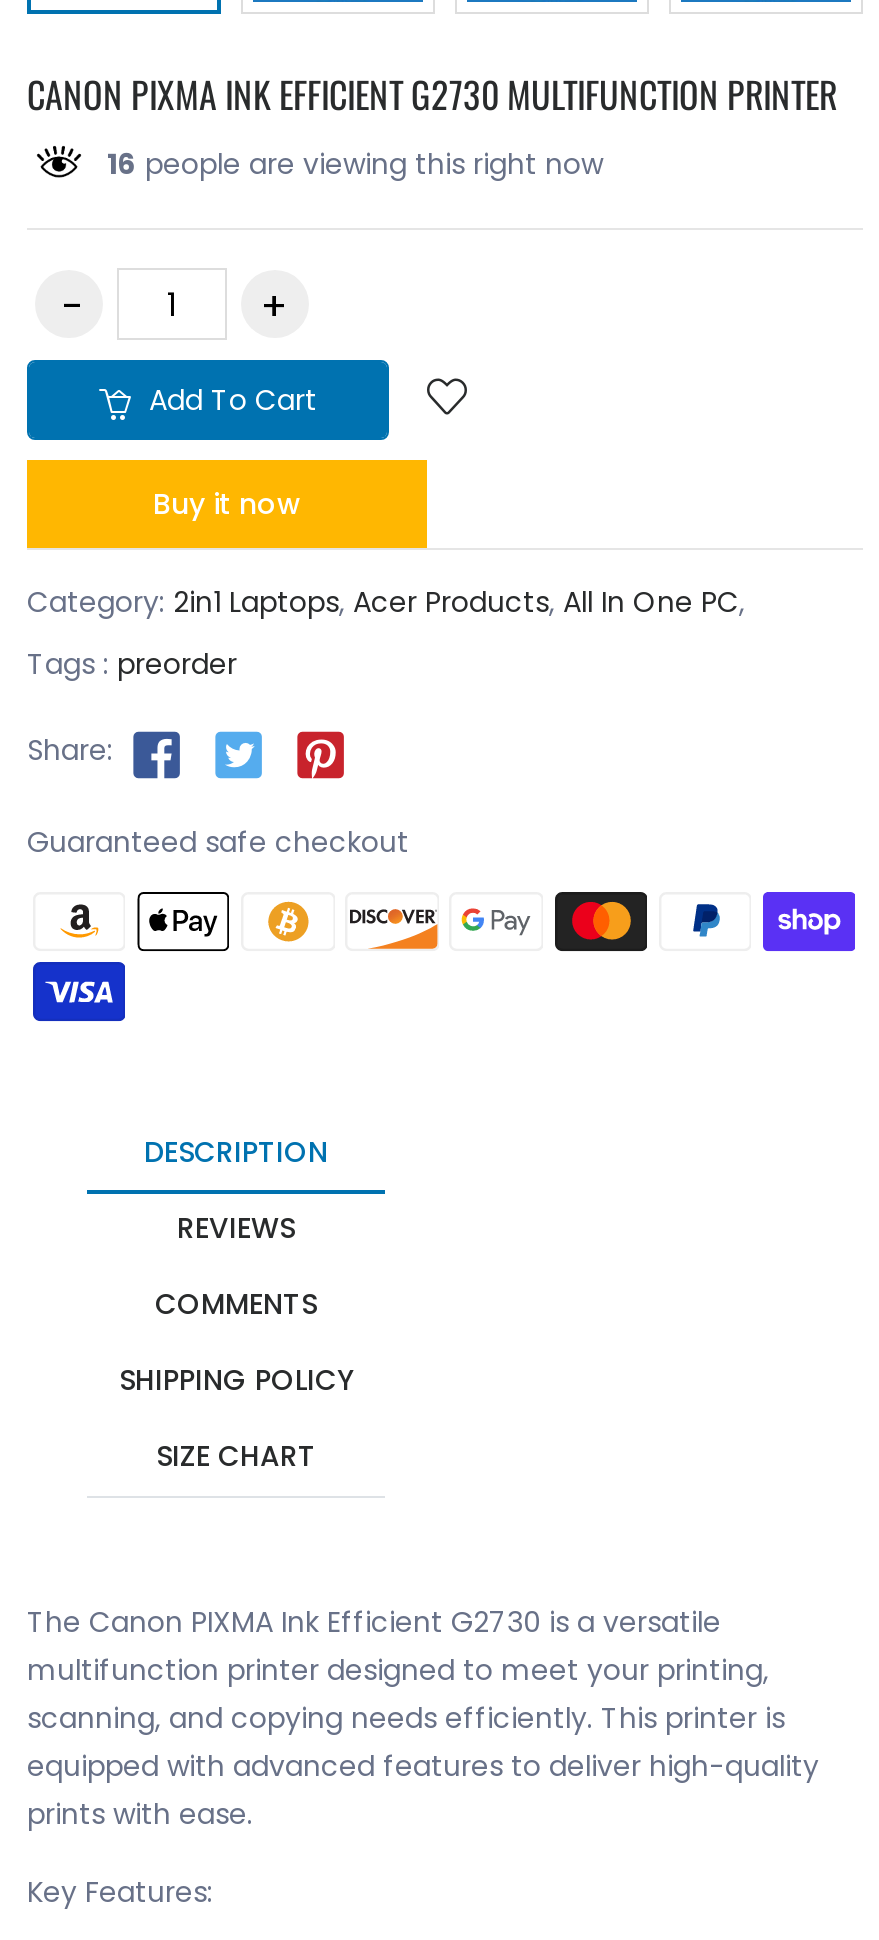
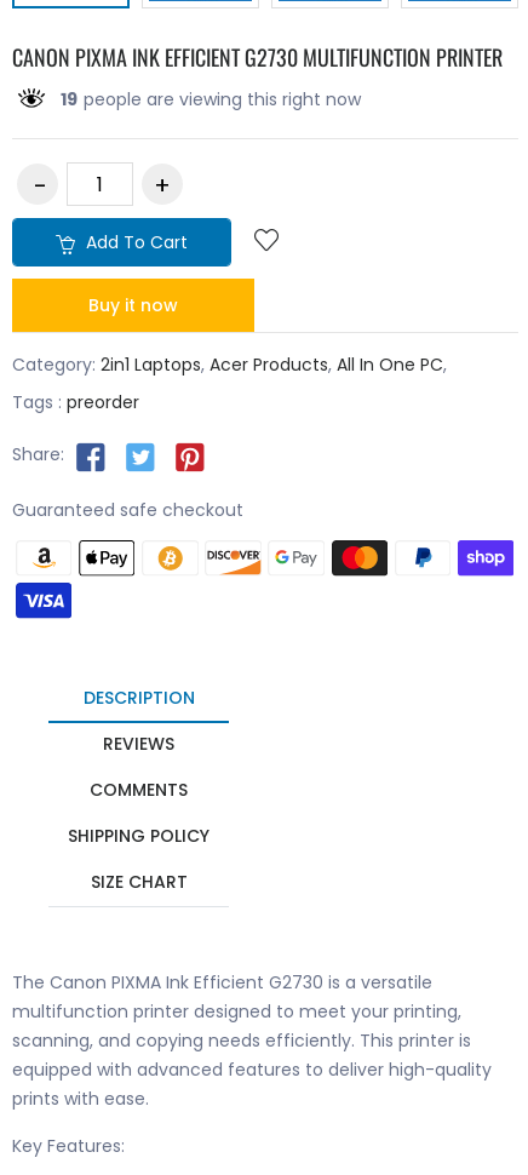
[107,143,603,183] 16 people are viewing this right now -> [61,87,361,111] 19 people are viewing this right now

